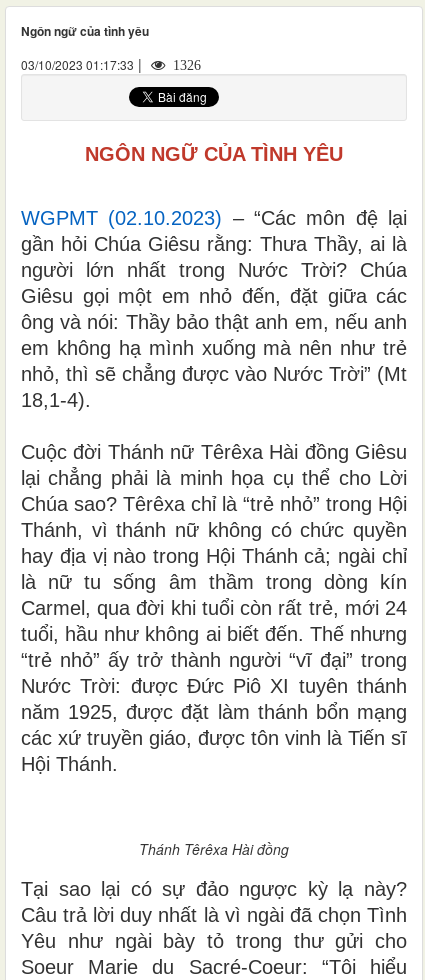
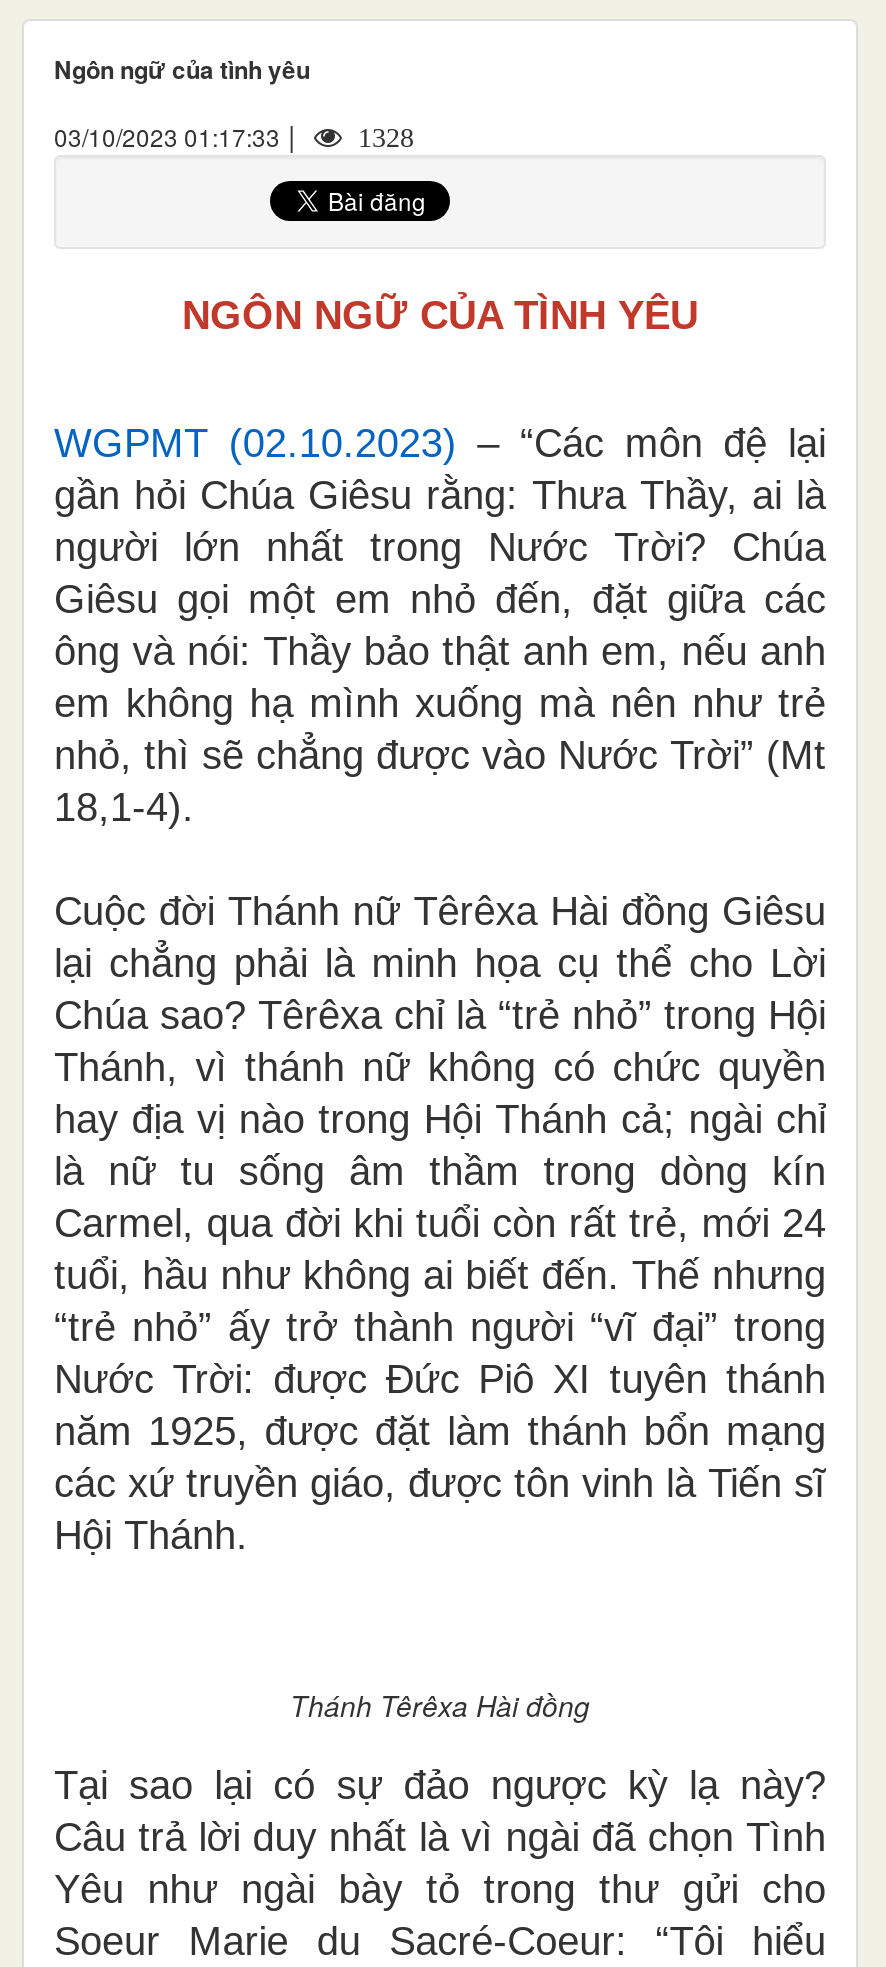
[165,57,201,71] 1326 -> [342,122,414,150] 1328

